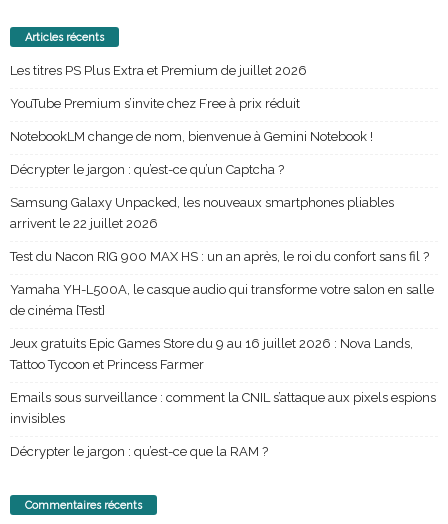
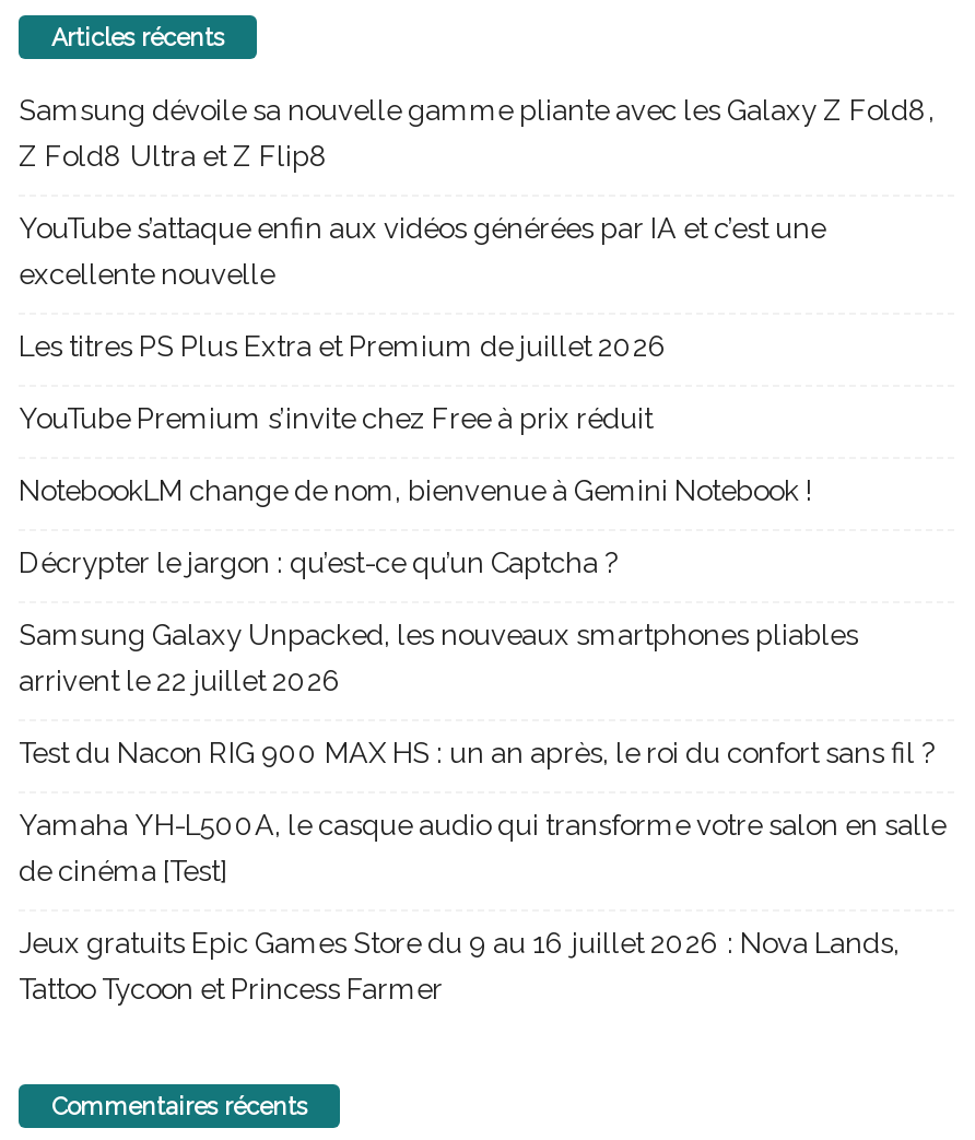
none -> [19,94,935,291] Samsung dévoile sa nouvelle gamme pliante avec les Galaxy Z Fold8, | Z Fold8 Ultra et Z Flip8 | YouTube s’attaque enfin aux vidéos générées par IA et c’est une | excellente nouvelle
moved [10,63,434,372] -> [19,331,945,1006]: Les titres PS Plus Extra et Premium de juillet 2026 | YouTube Premium s’invite chez Free à prix réduit | NotebookLM change de nom, bienvenue à Gemini Notebook ! | ... | Jeux gratuits Epic Games Store du 9 au 16 juillet 2026 : Nova Lands, | Tattoo Tycoon et Princess Farmer
[10,390,436,459] Emails sous surveillance : comment la CNIL s’attaque aux pixels espions | invisibles | Décrypter le jargon : qu’est-ce que la RAM ? -> none

